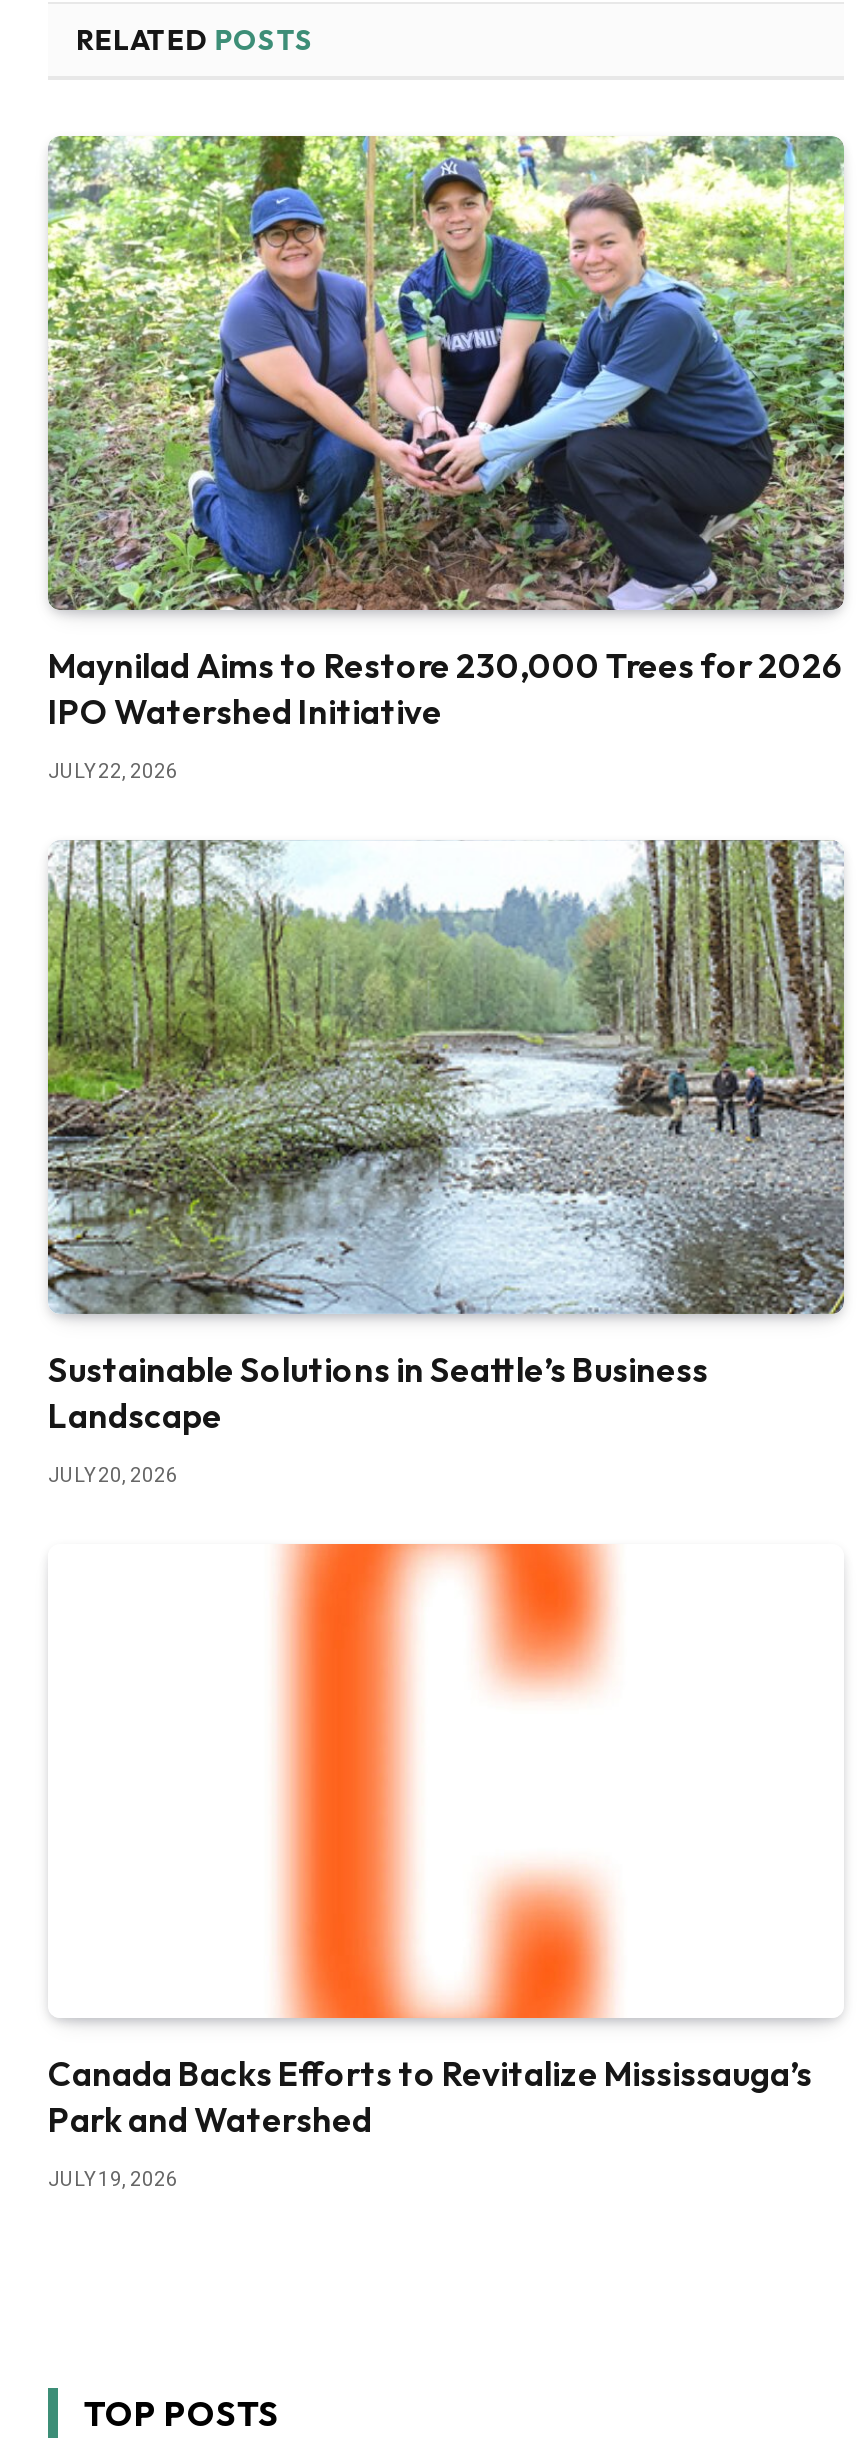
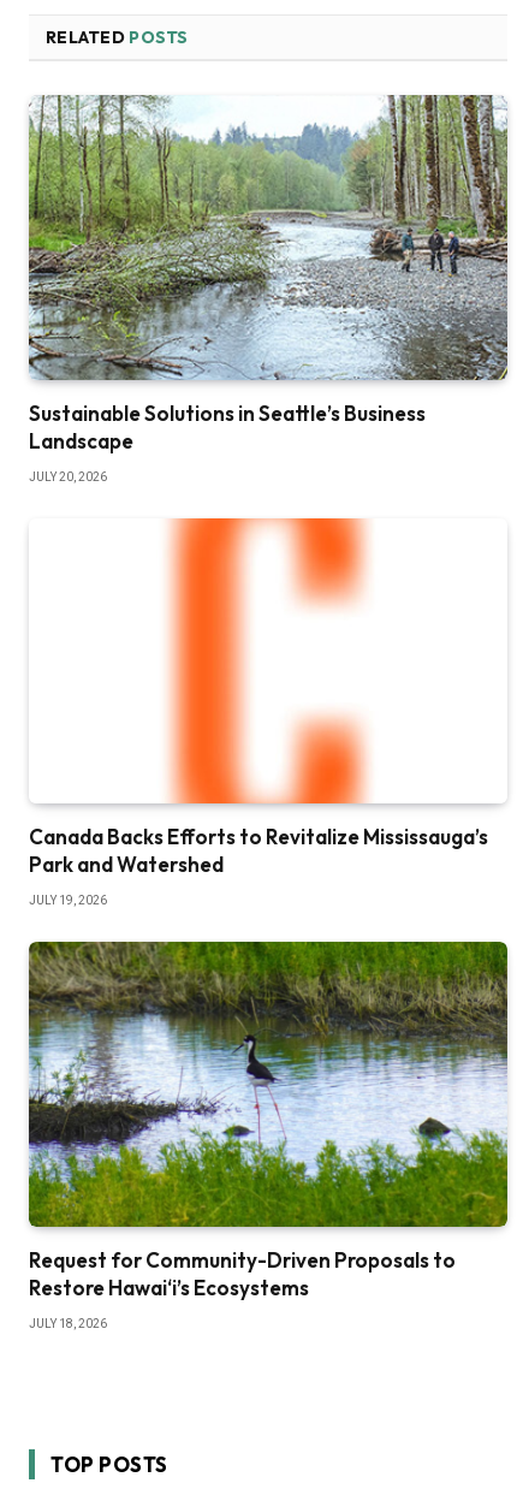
[46,134,846,783] [image] | Maynilad Aims to Restore 230,000 Trees for 2026 | IPO Watershed Initiative | JULY 22, 2026 -> none
moved [42,836,848,2190] -> [25,93,510,907]: [image] | Sustainable Solutions in Seattle’s Business | Landscape | JULY 20, 2026 | Canada Backs Efforts to Revitalize Mississauga’s | Park and Watershed | JULY 19, 2026
none -> [28,941,509,1330] [image] | Request for Community-Driven Proposals to | Restore Hawai‘i’s Ecosystems | JULY 18, 2026

